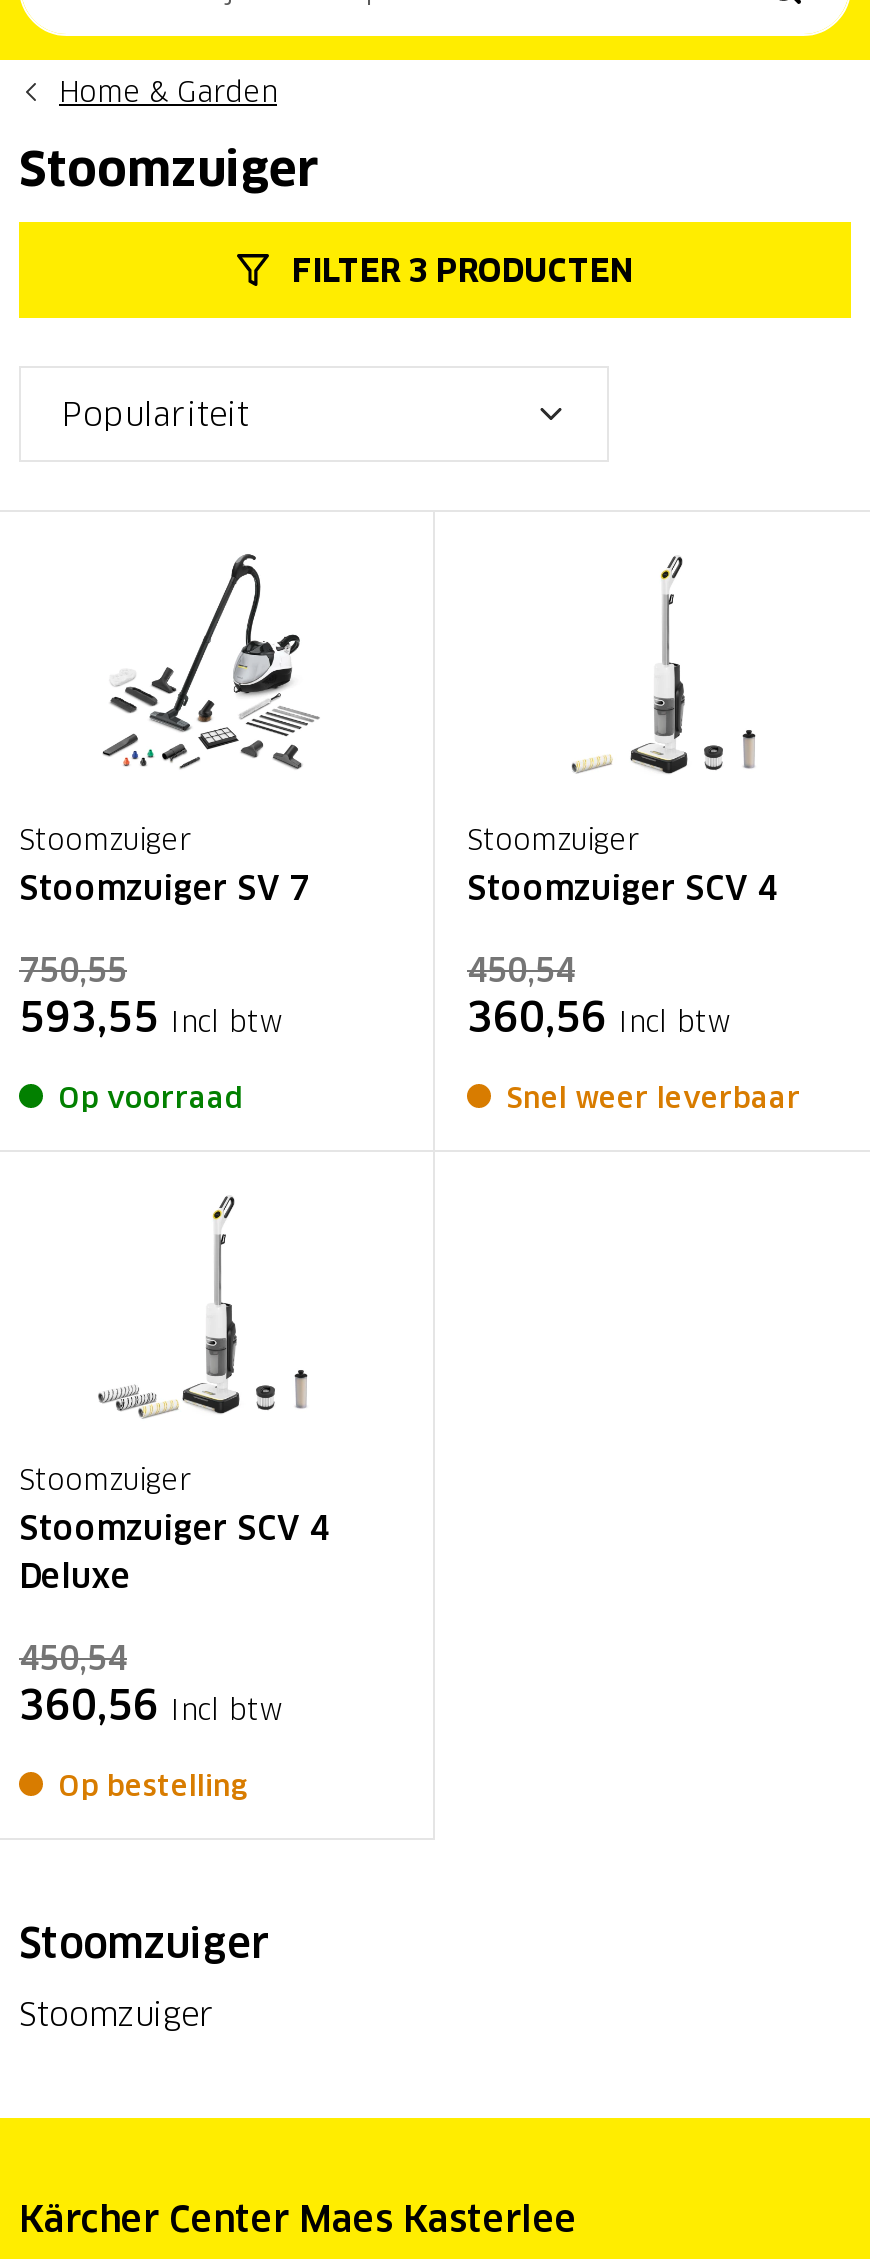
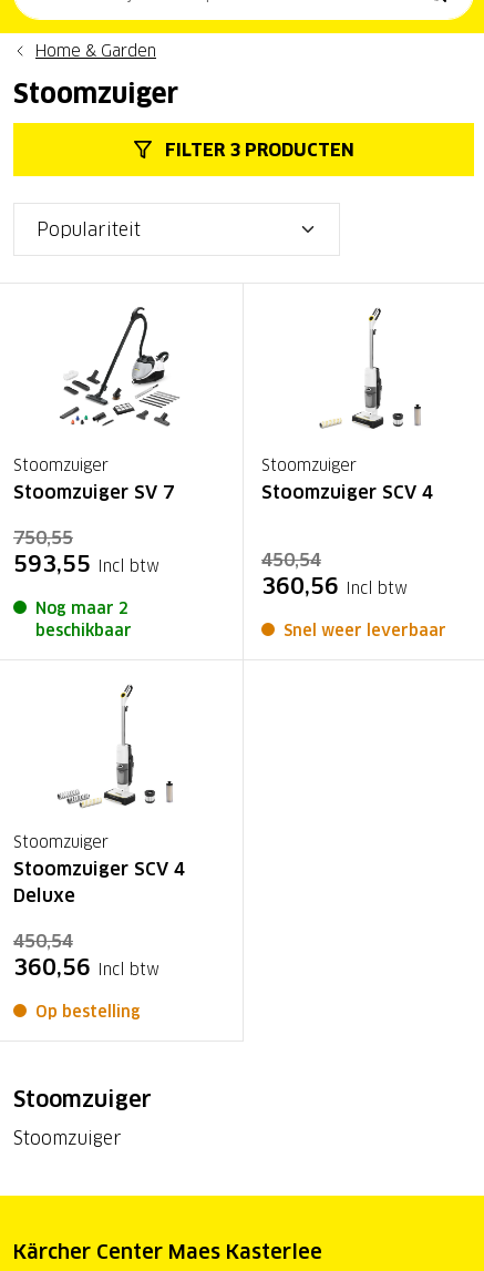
[59,1081,243,1113] Op voorraad -> [35,599,132,639] Nog maar 2 | beschikbaar

